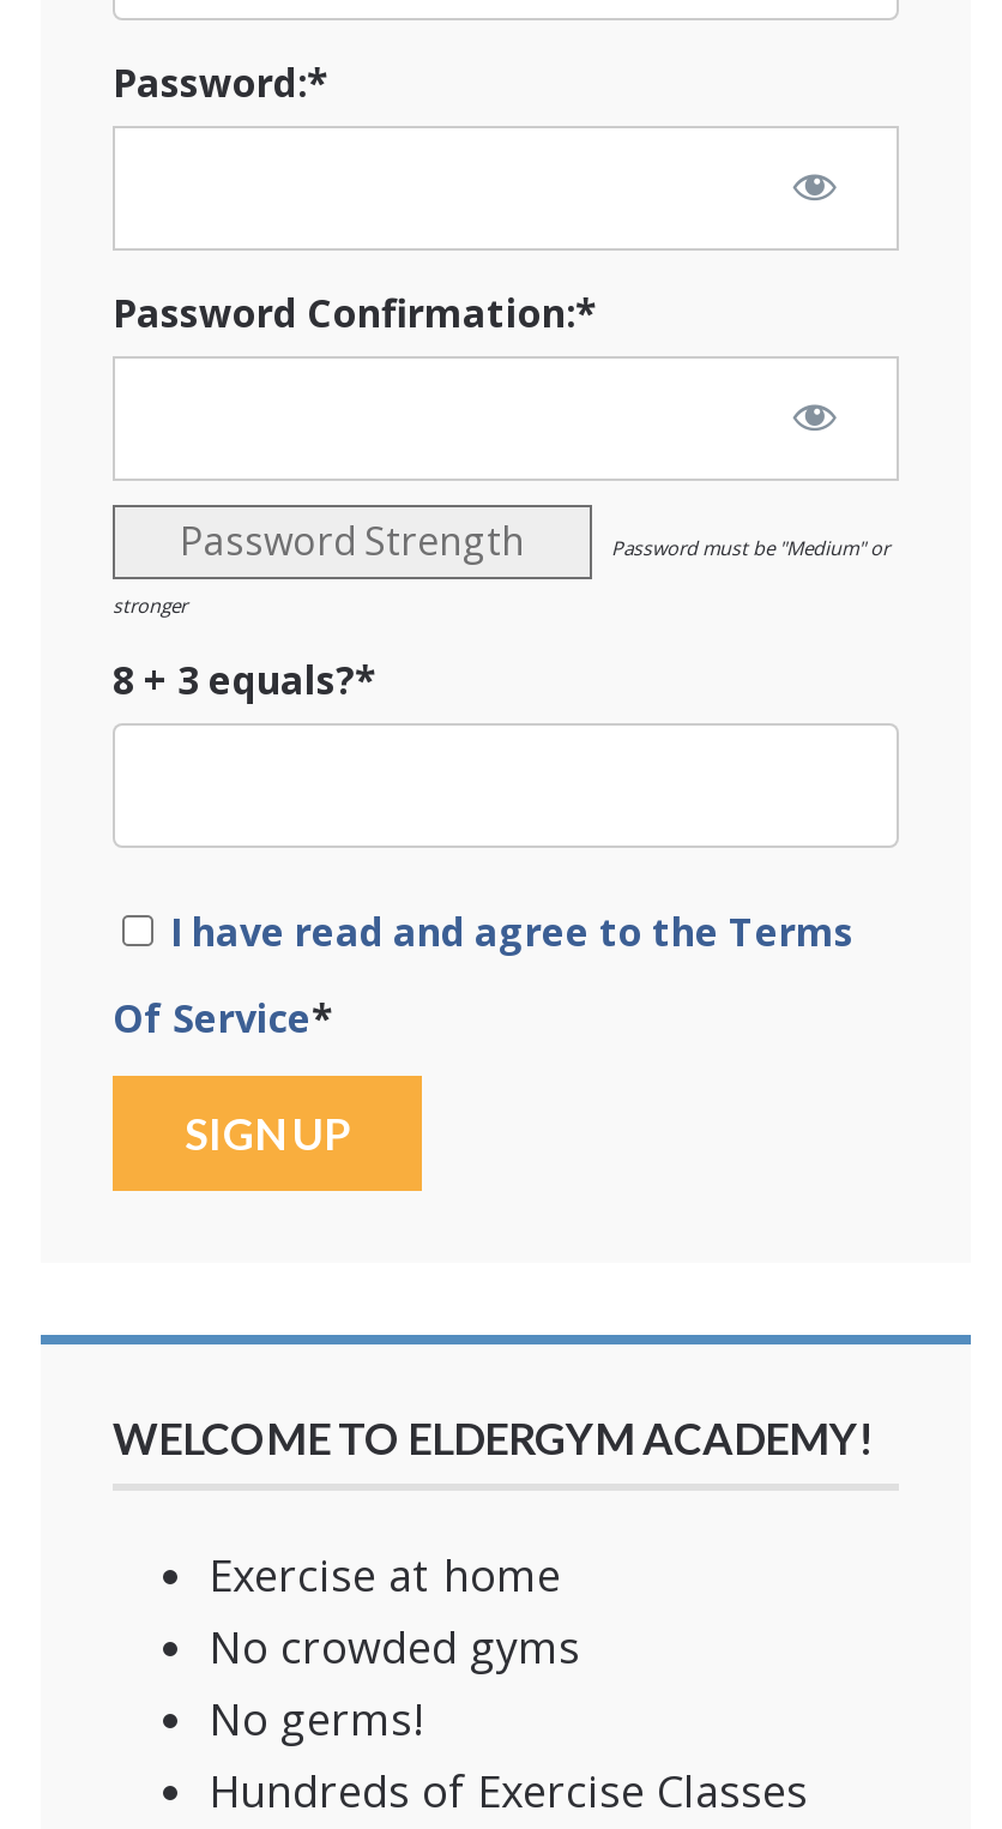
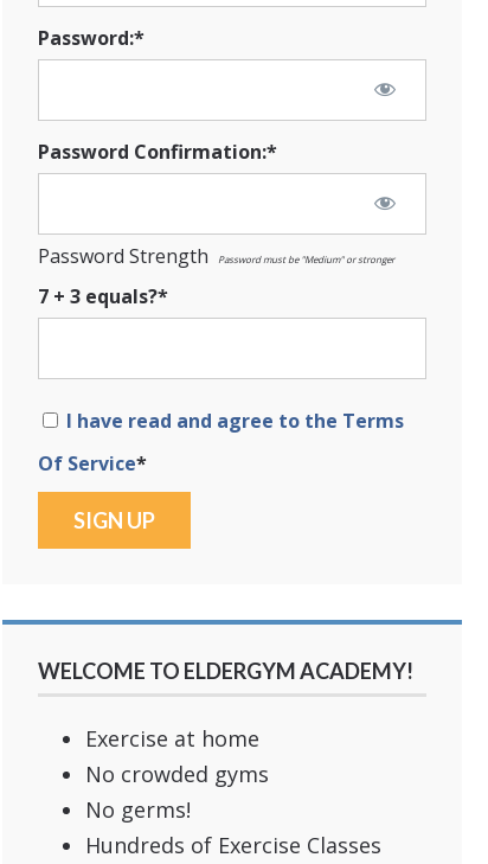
[113,533,889,705] Password must be "Medium" or | stronger | 8 + 3 equals?* -> [38,252,394,309] Password must be "Medium" or stronger | 7 + 3 equals?*

